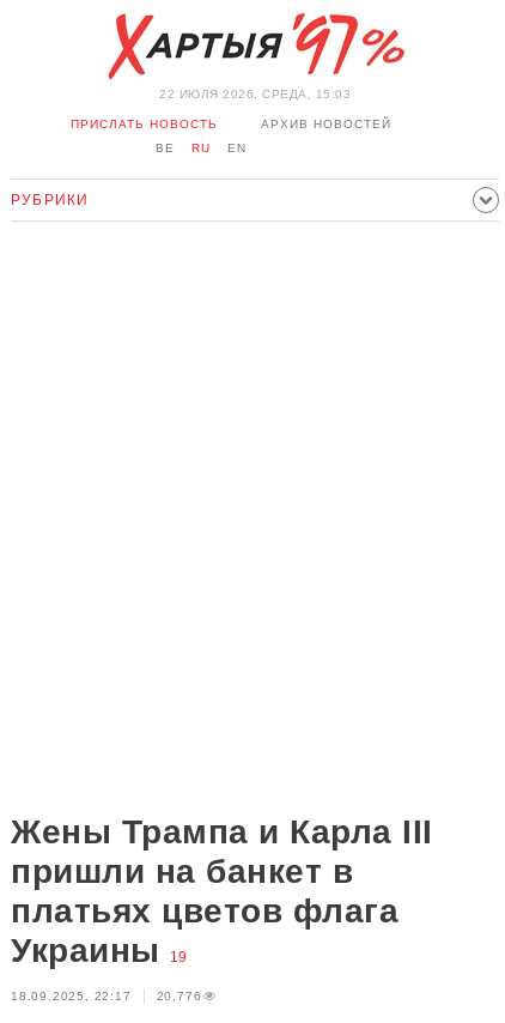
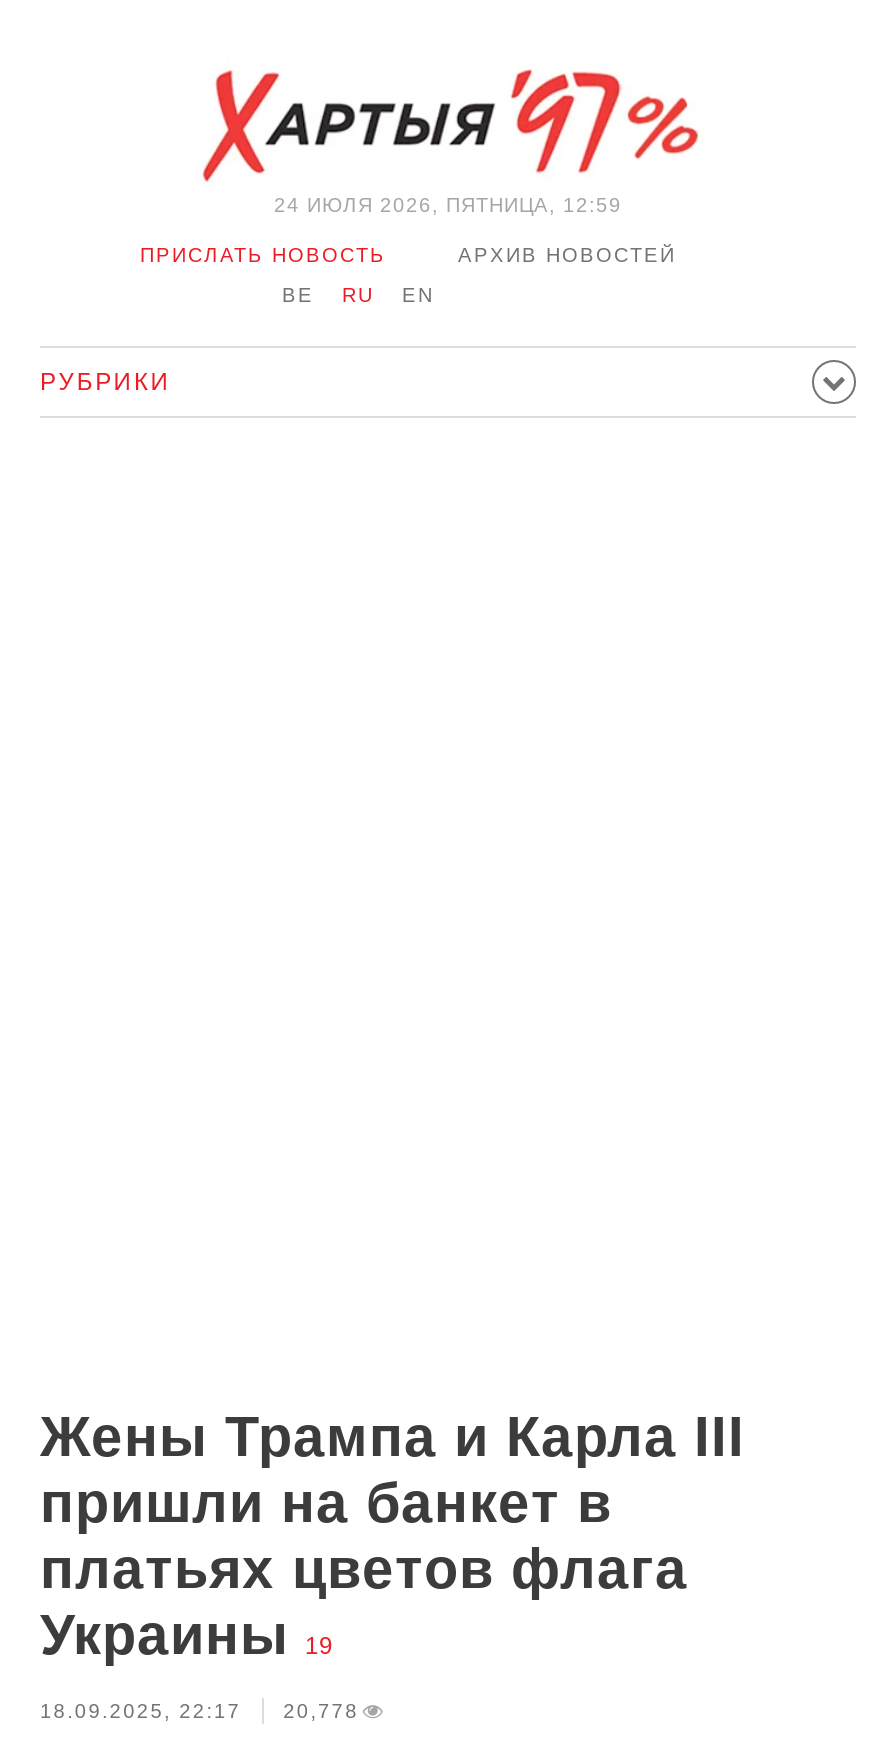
[159,87,351,101] 22 ИЮЛЯ 2026, СРЕДА, 15:03 -> [274,194,622,216] 24 ИЮЛЯ 2026, ПЯТНИЦА, 12:59
[11,989,202,1003] 18.09.2025, 22:17 20,776 -> [40,1700,359,1722] 18.09.2025, 22:17 20,778

